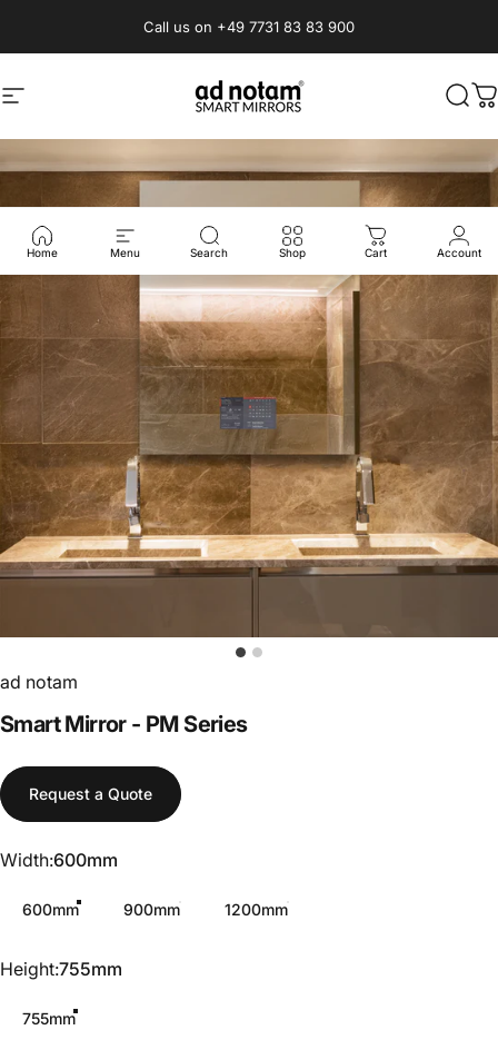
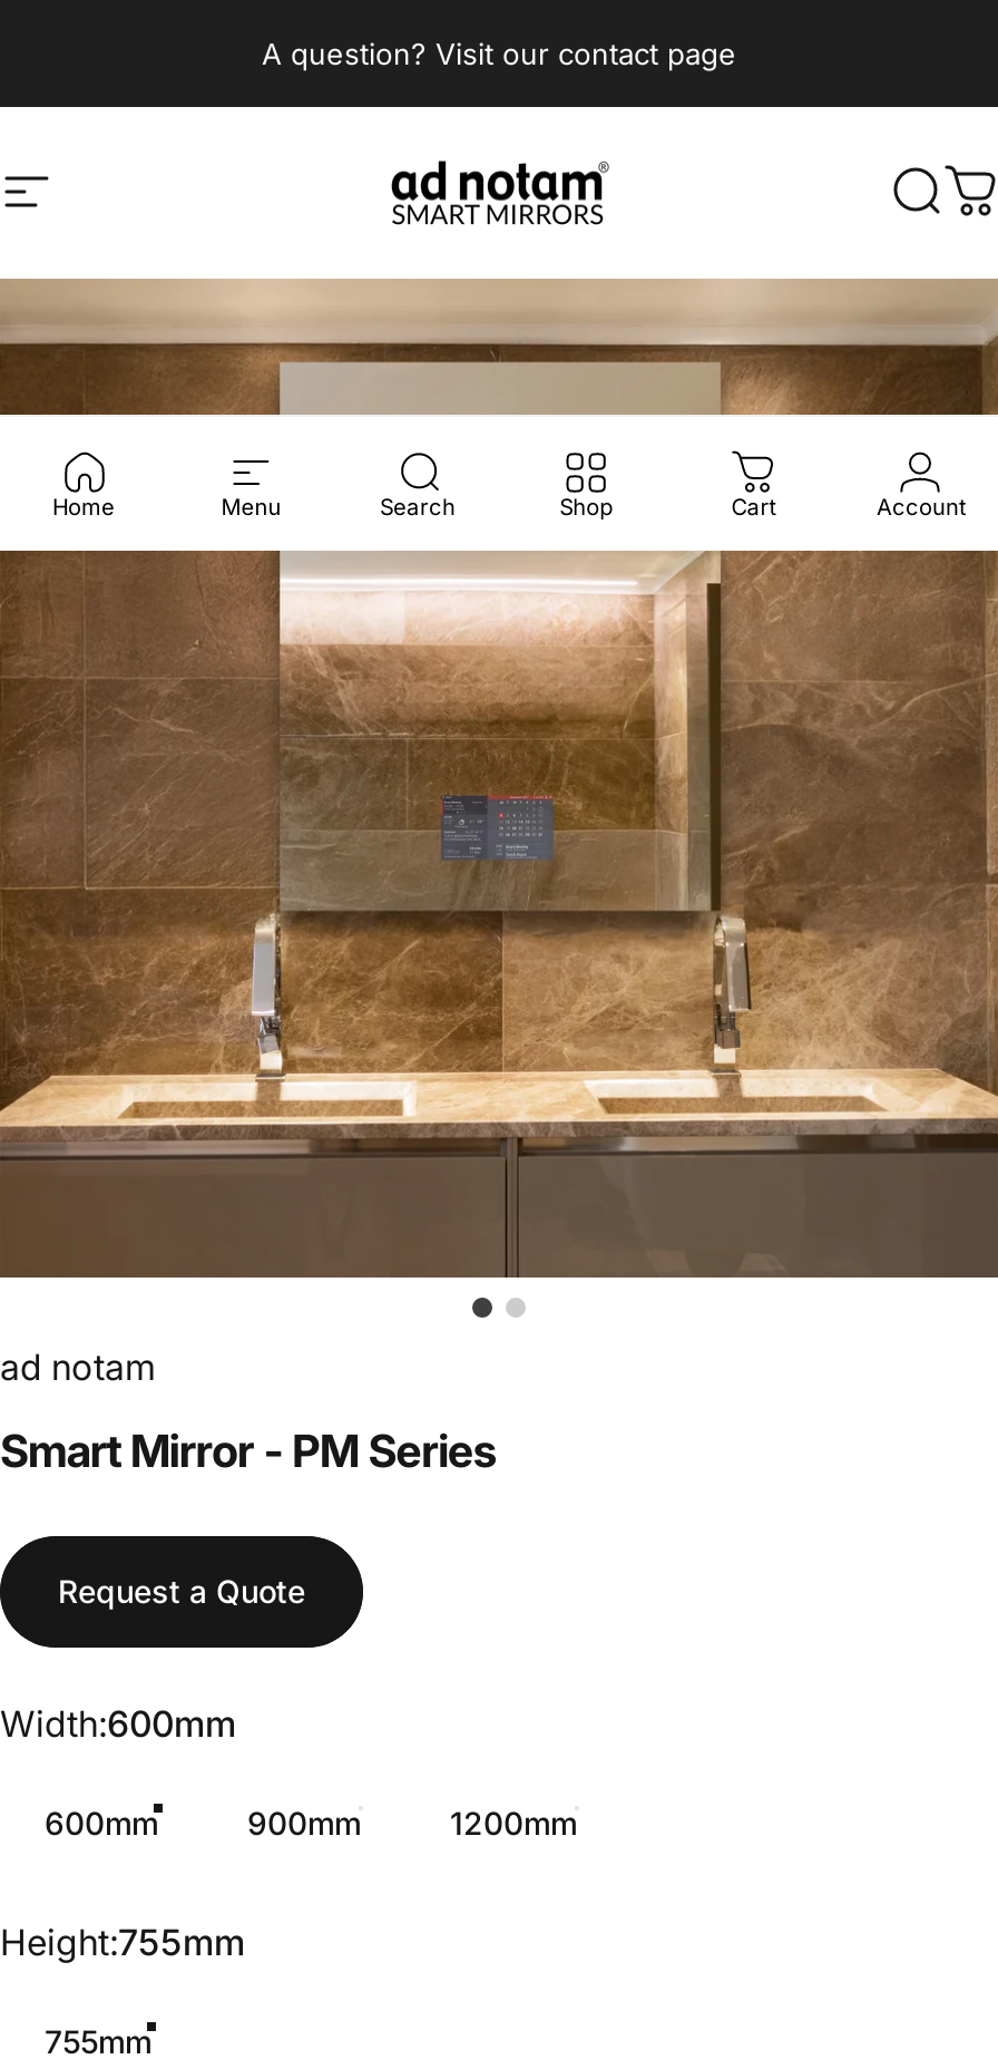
[143,18,355,36] Call us on +49 7731 83 83 900 -> [262,36,736,71] A question? Visit our contact page

